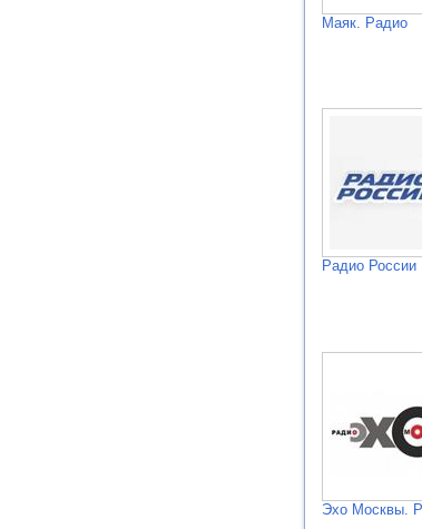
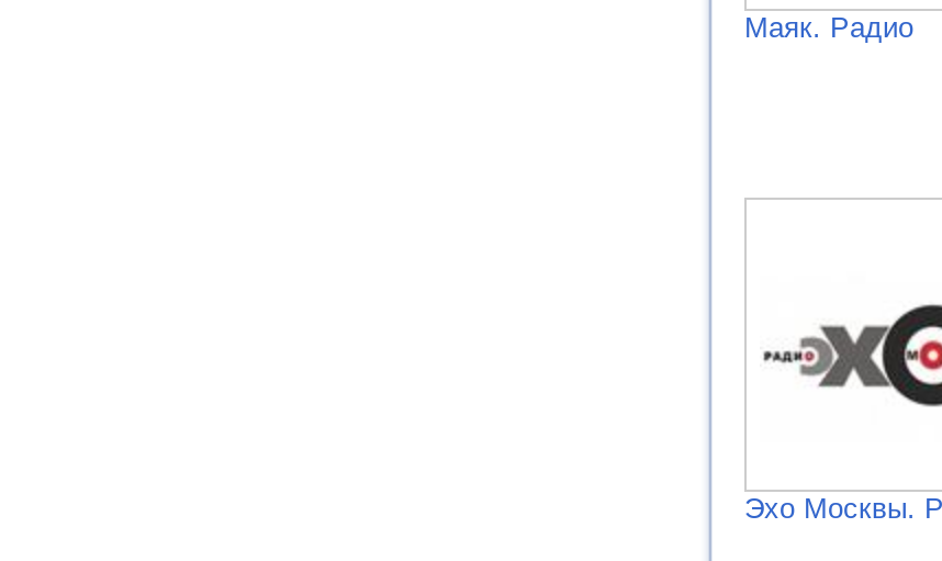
[333,169,419,207] [image] -> none
[322,258,416,275] Радио России -> none

